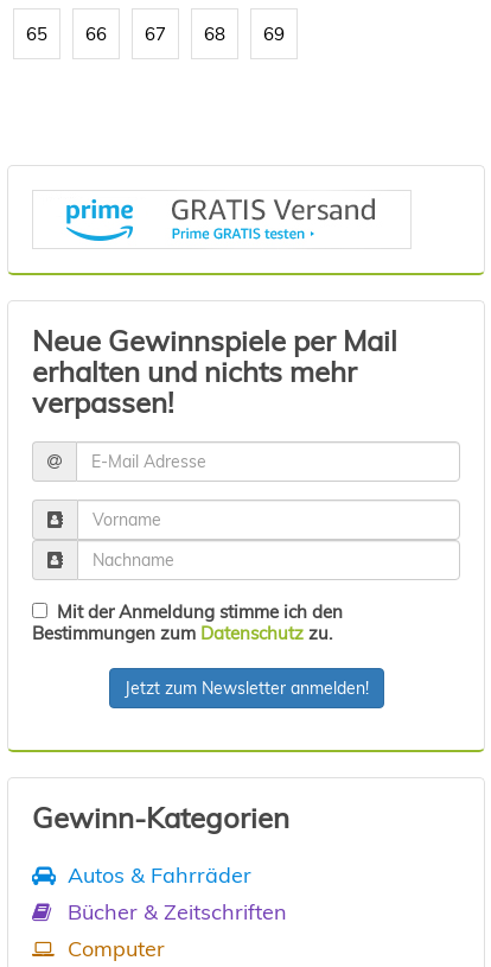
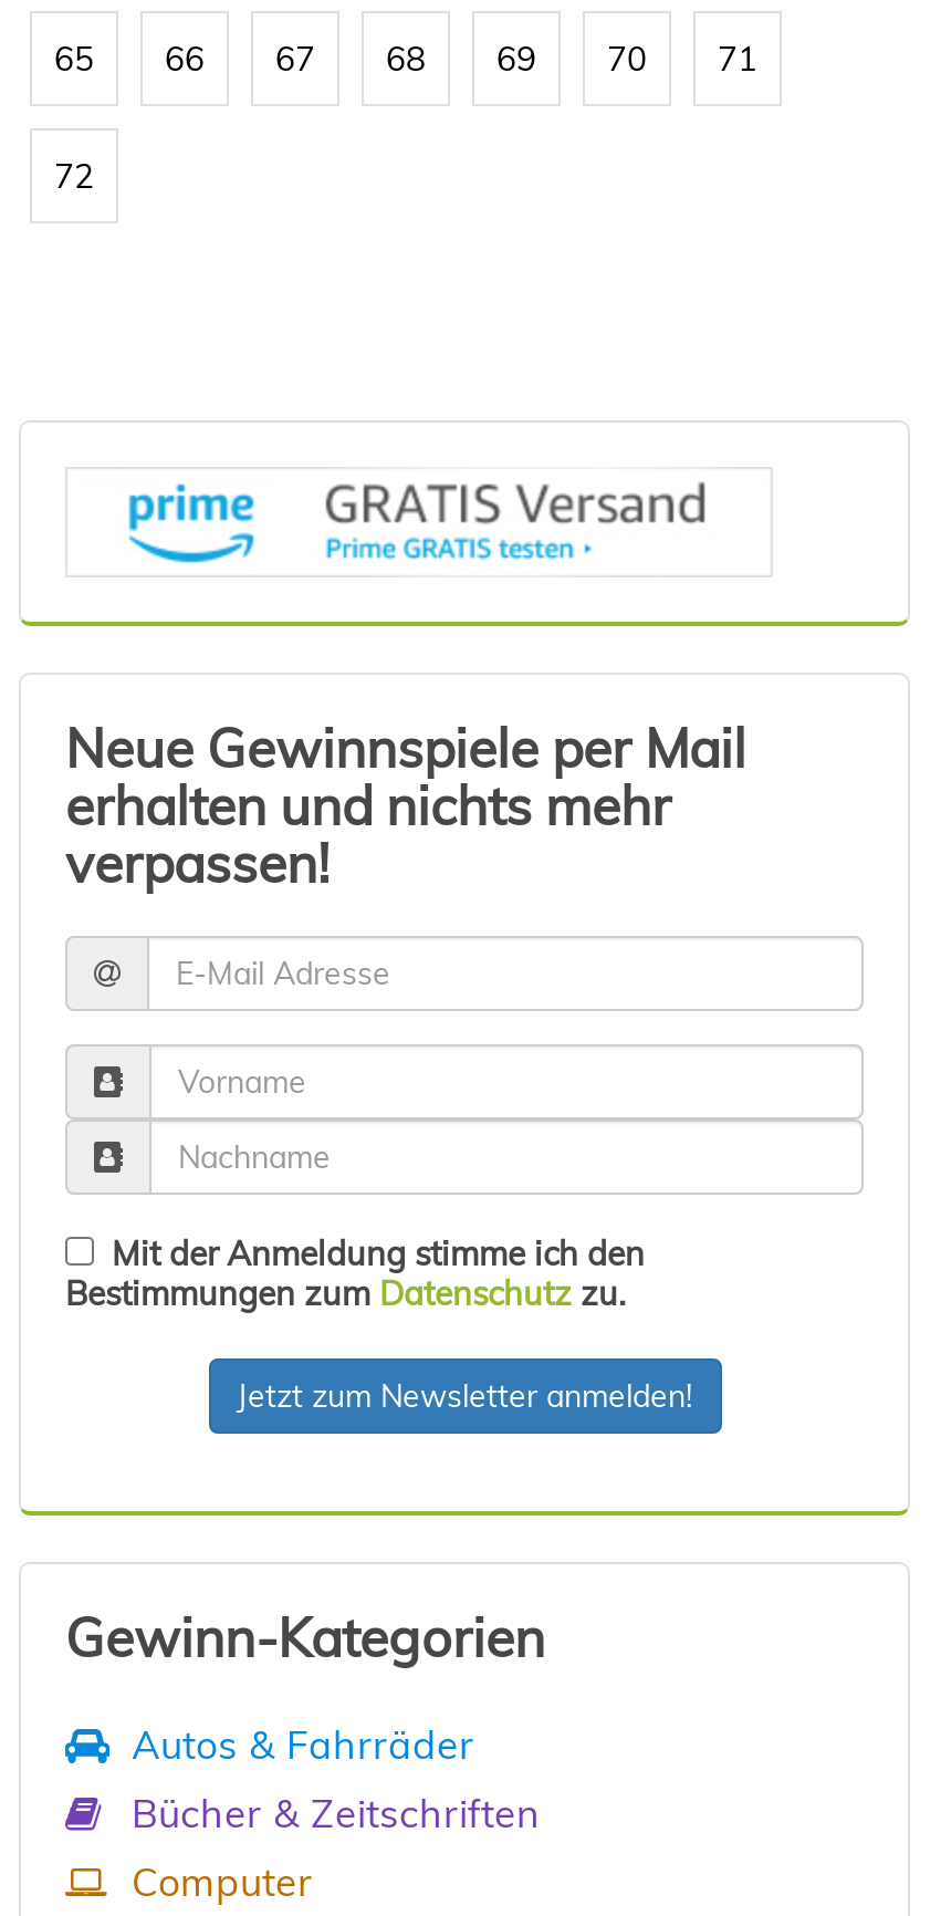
none -> [54,38,757,197] 70 | 71 | 72

